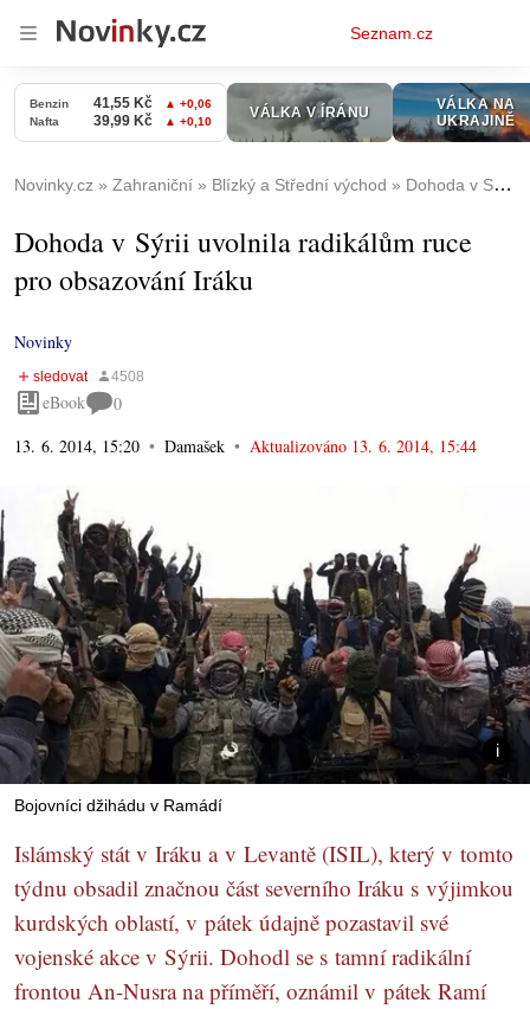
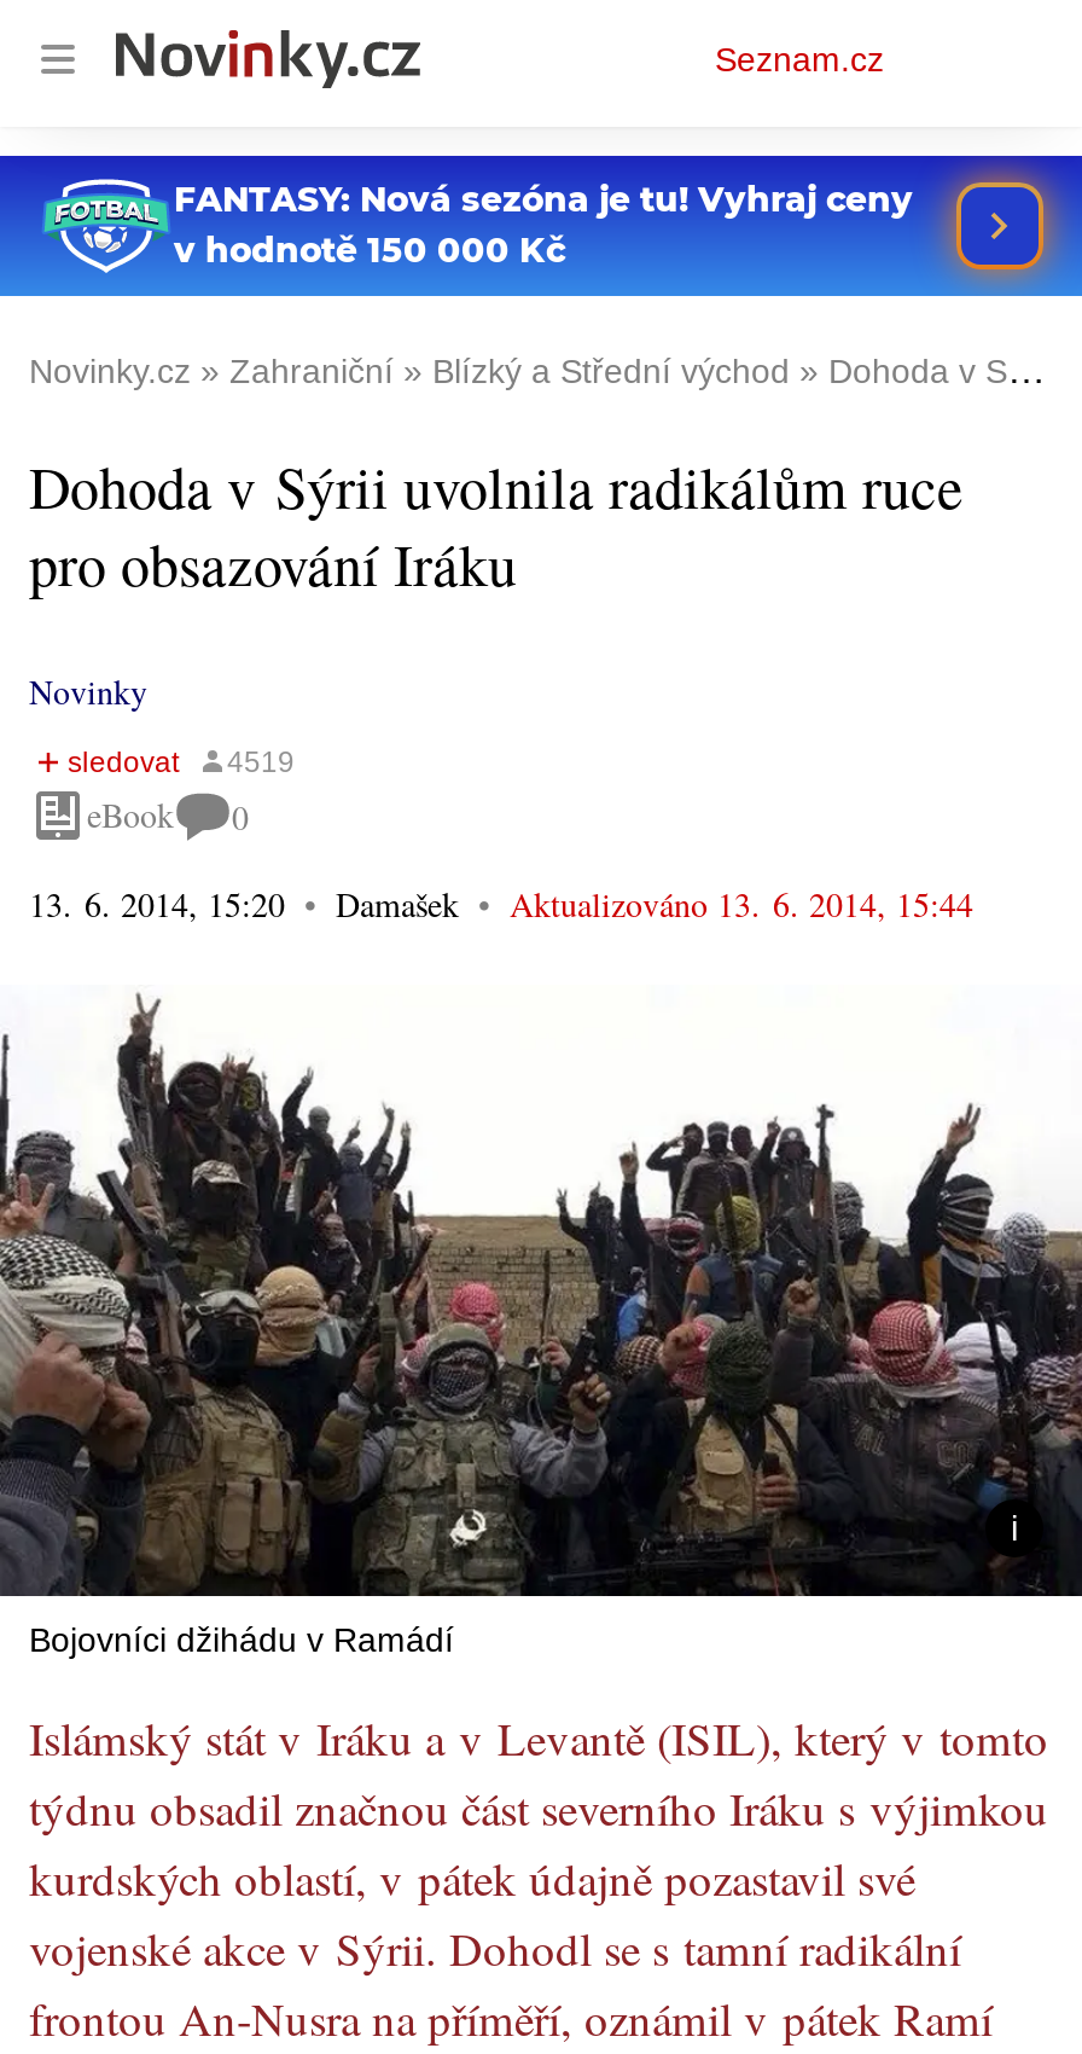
[4,81,526,148] [image] -> [7,153,1075,298] [image]

